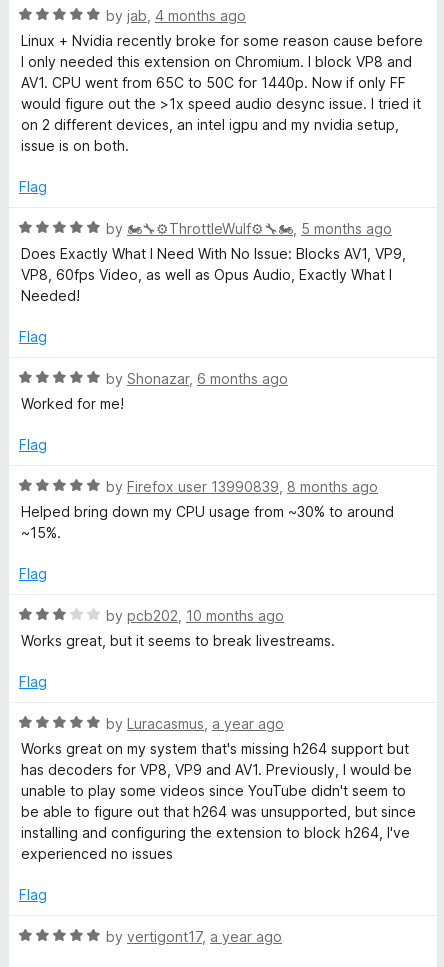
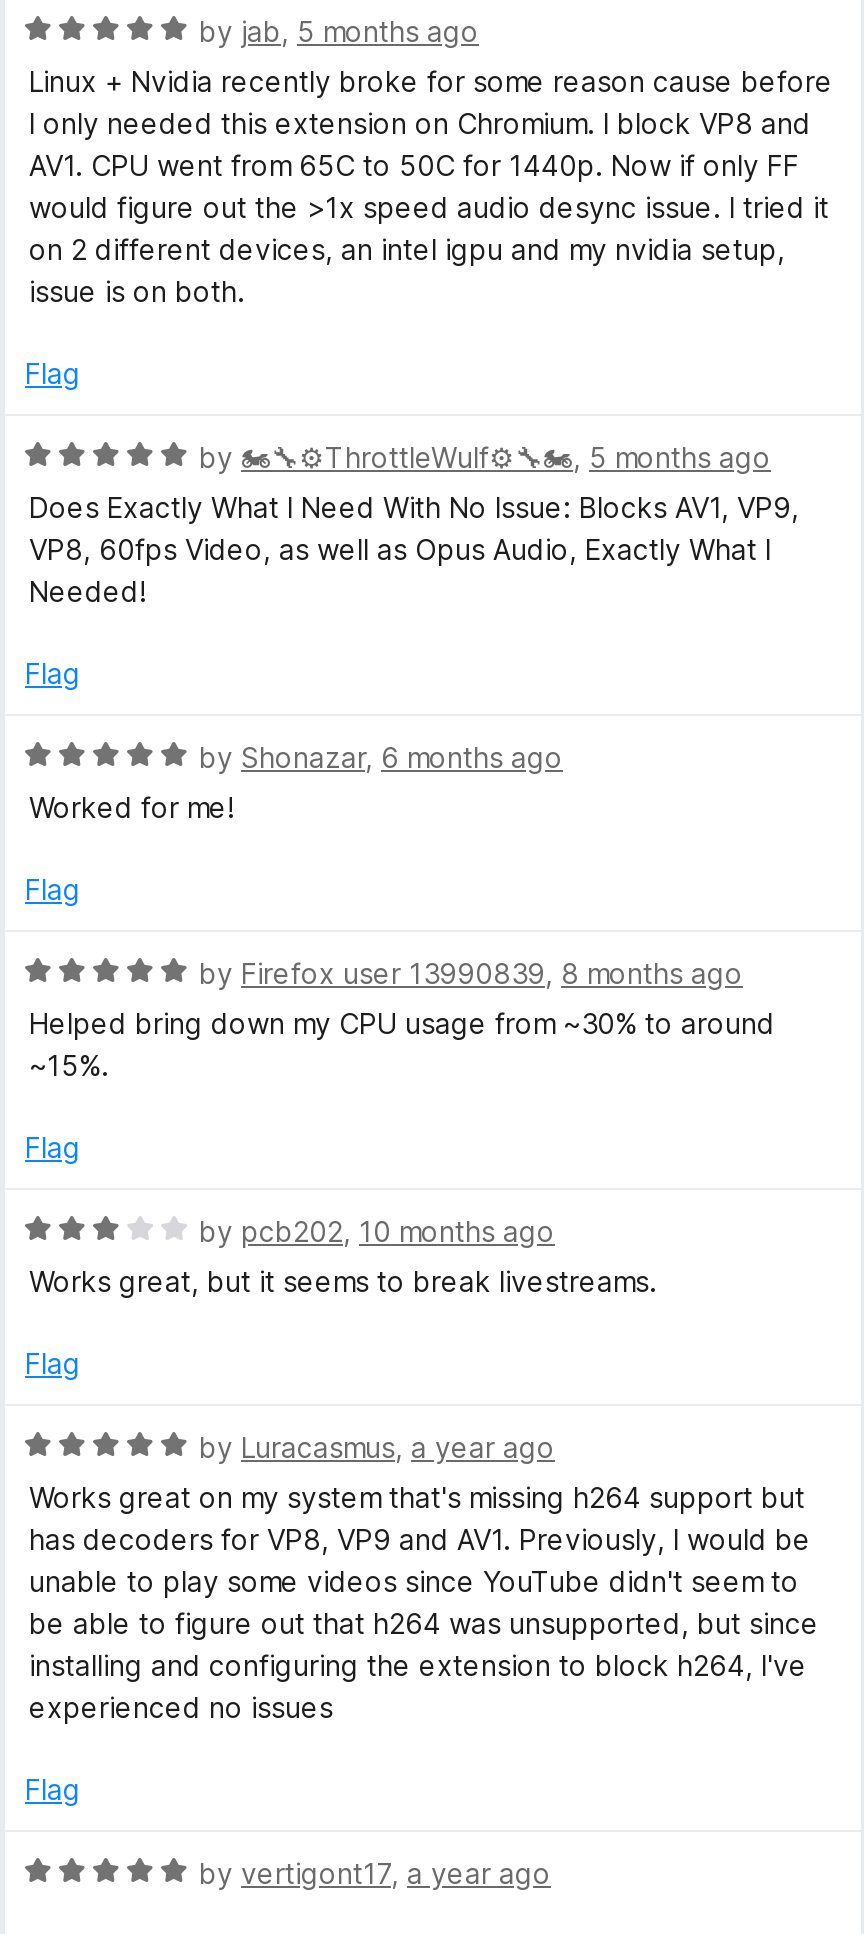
[106,7,246,24] by jab, 4 months ago -> [199,14,479,48] by jab, 5 months ago

